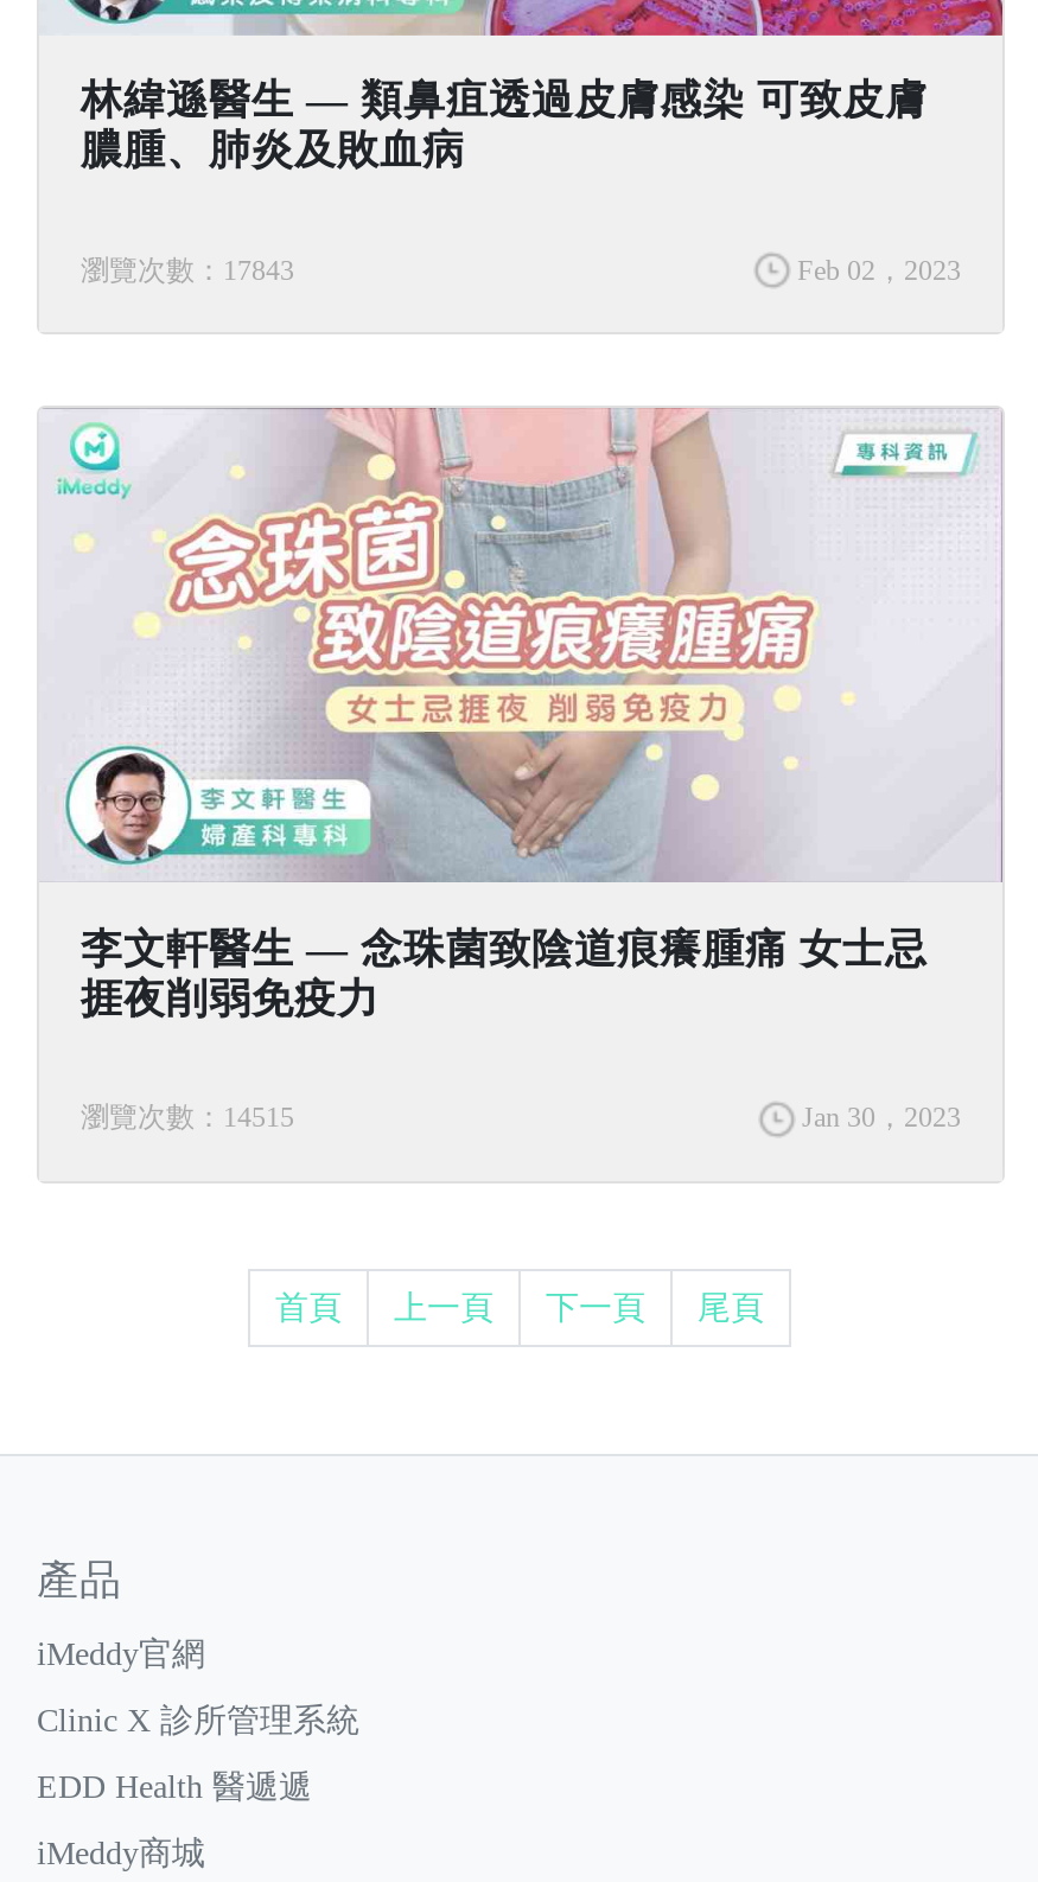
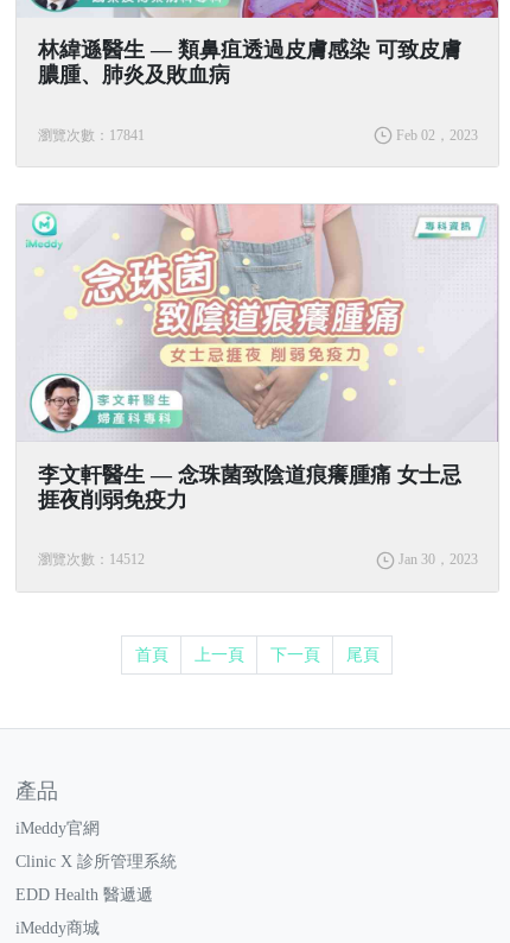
[81,253,294,287] 瀏覽次數：17843 -> [37,127,144,143] 瀏覽次數：17841
[81,1101,294,1134] 瀏覽次數：14515 -> [37,551,144,568] 瀏覽次數：14512

